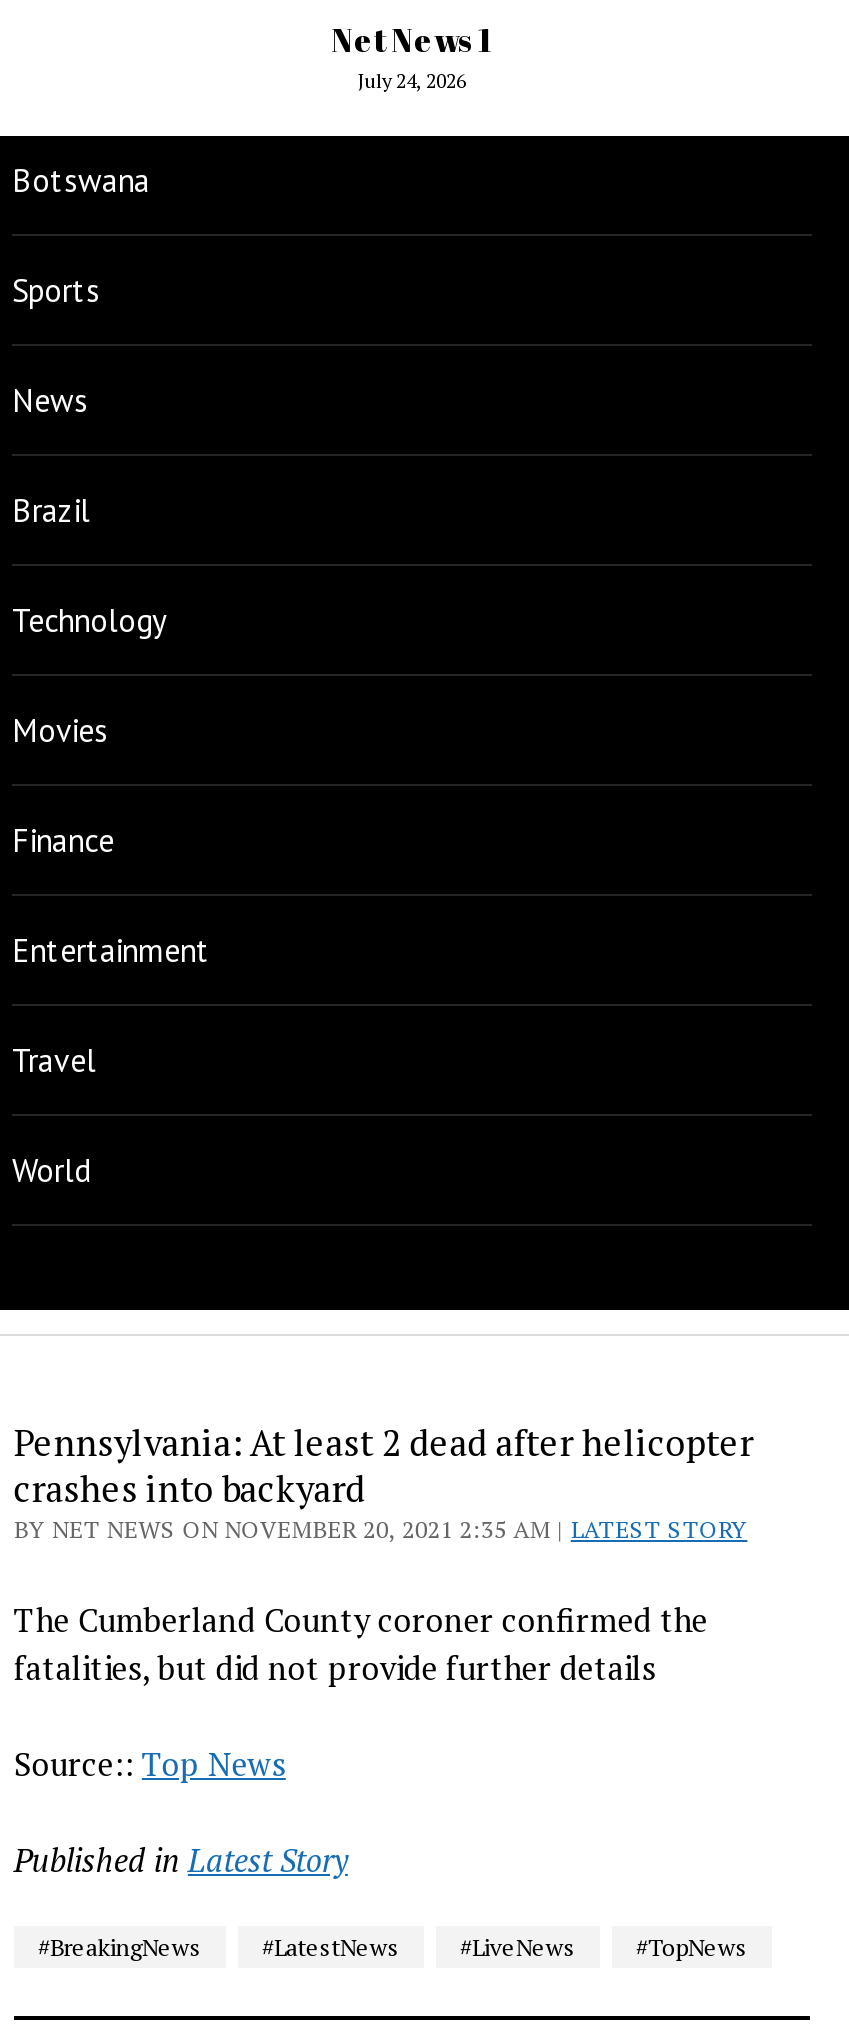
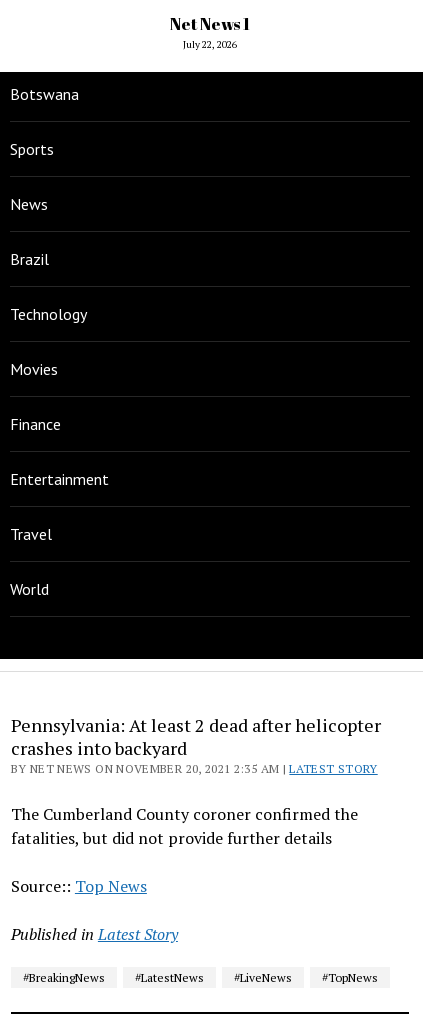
[358,68,466,94] July 24, 2026 -> [183,38,237,51] July 22, 2026

